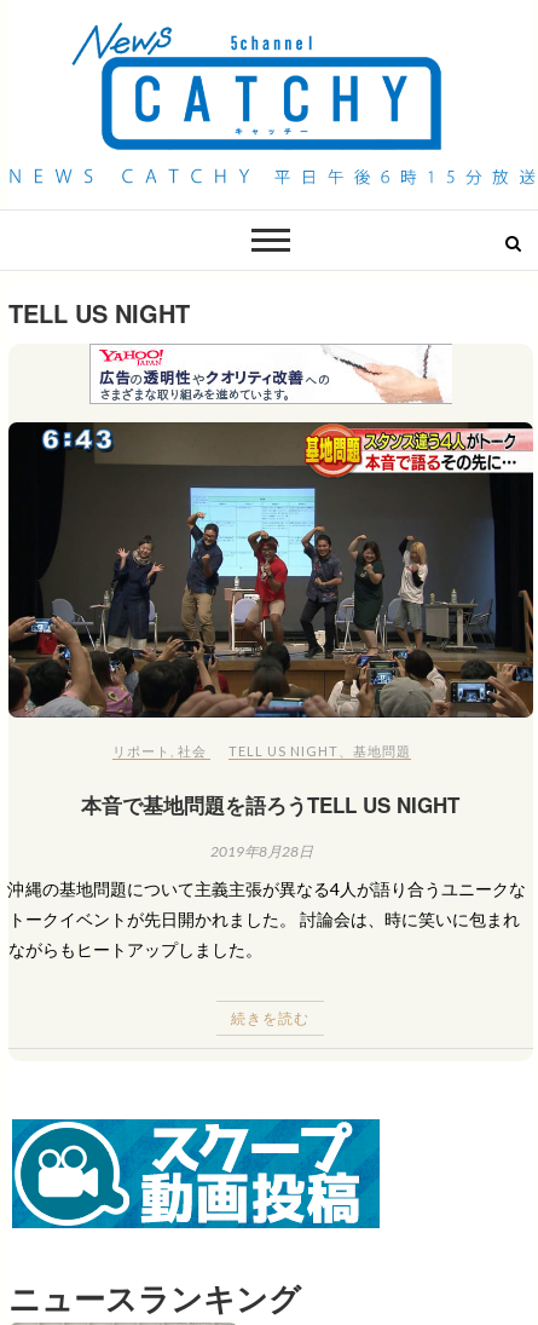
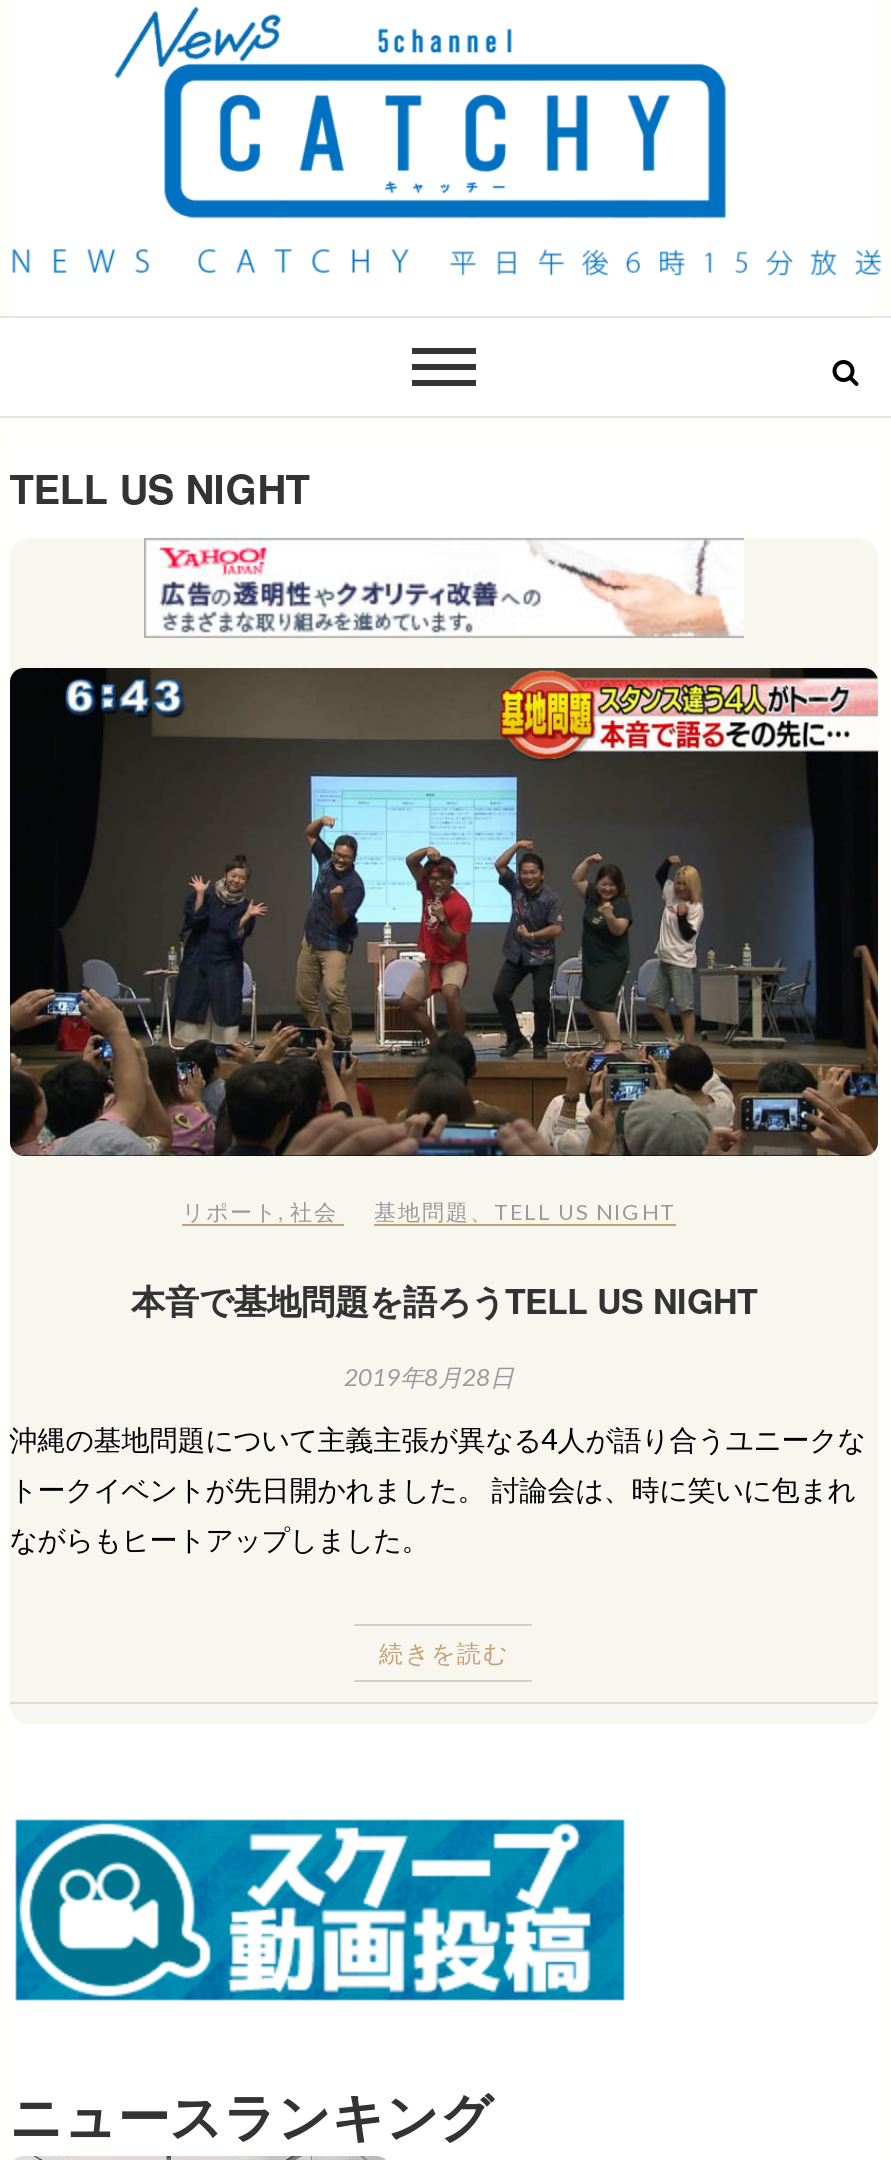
[228,743,411,759] TELL US NIGHT、基地問題 -> [374,1198,676,1224] 基地問題、TELL US NIGHT

